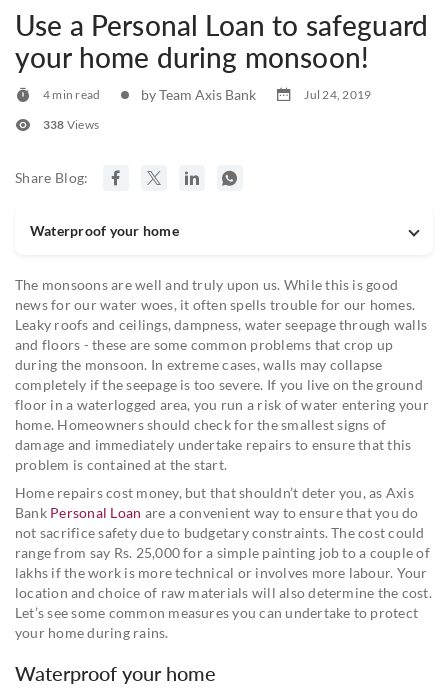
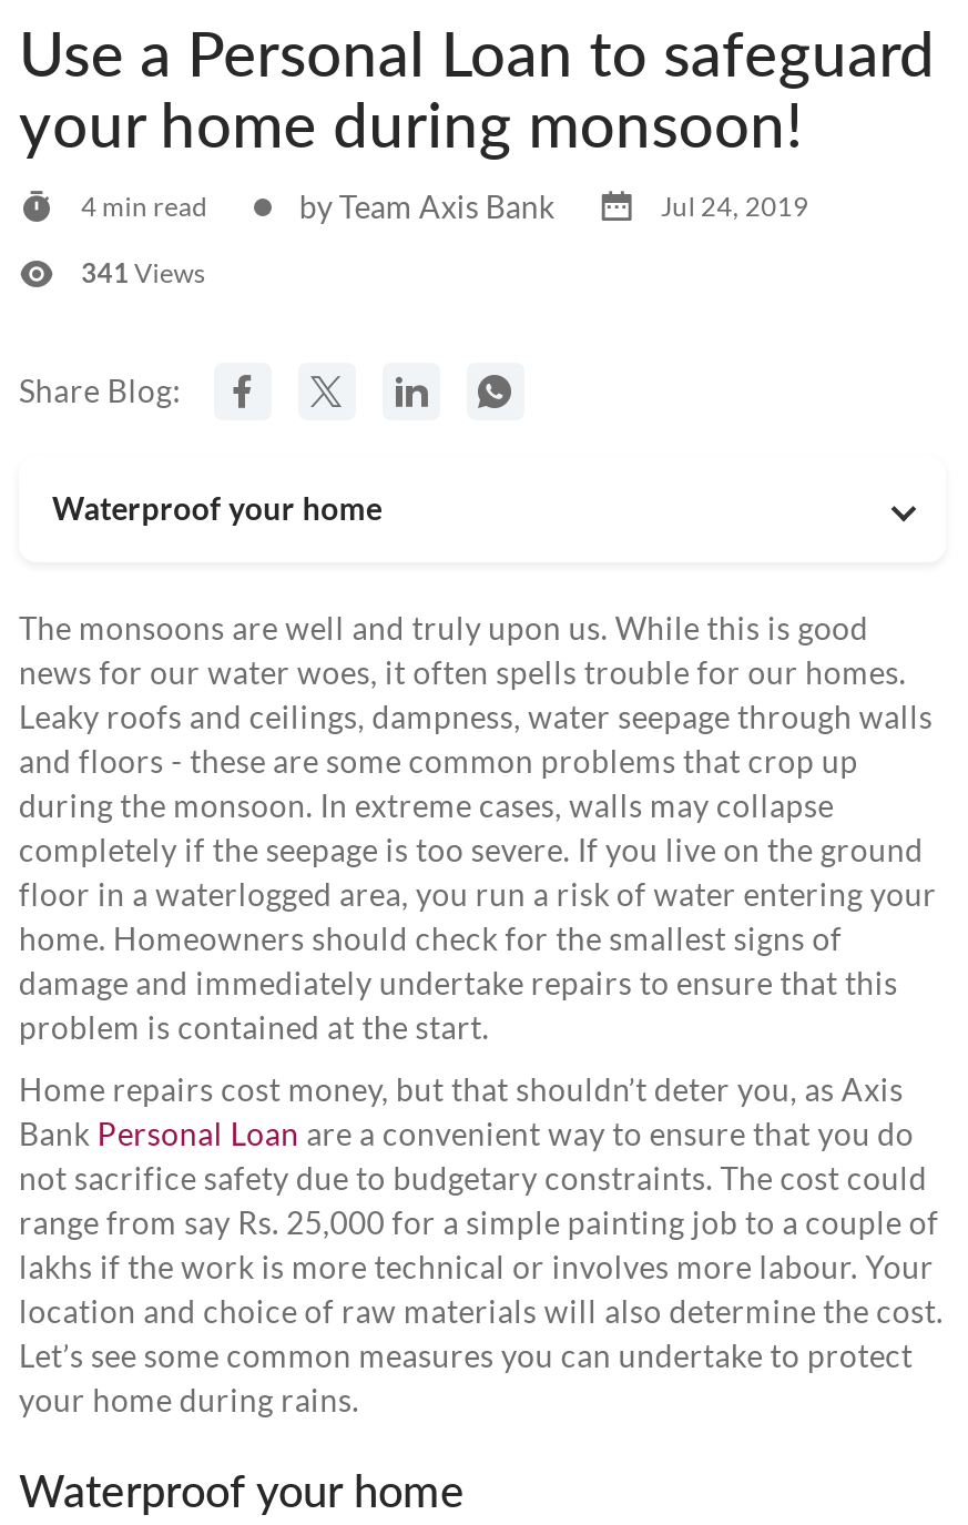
[43,117,99,132] 338 Views -> [81,255,206,289] 341 Views

